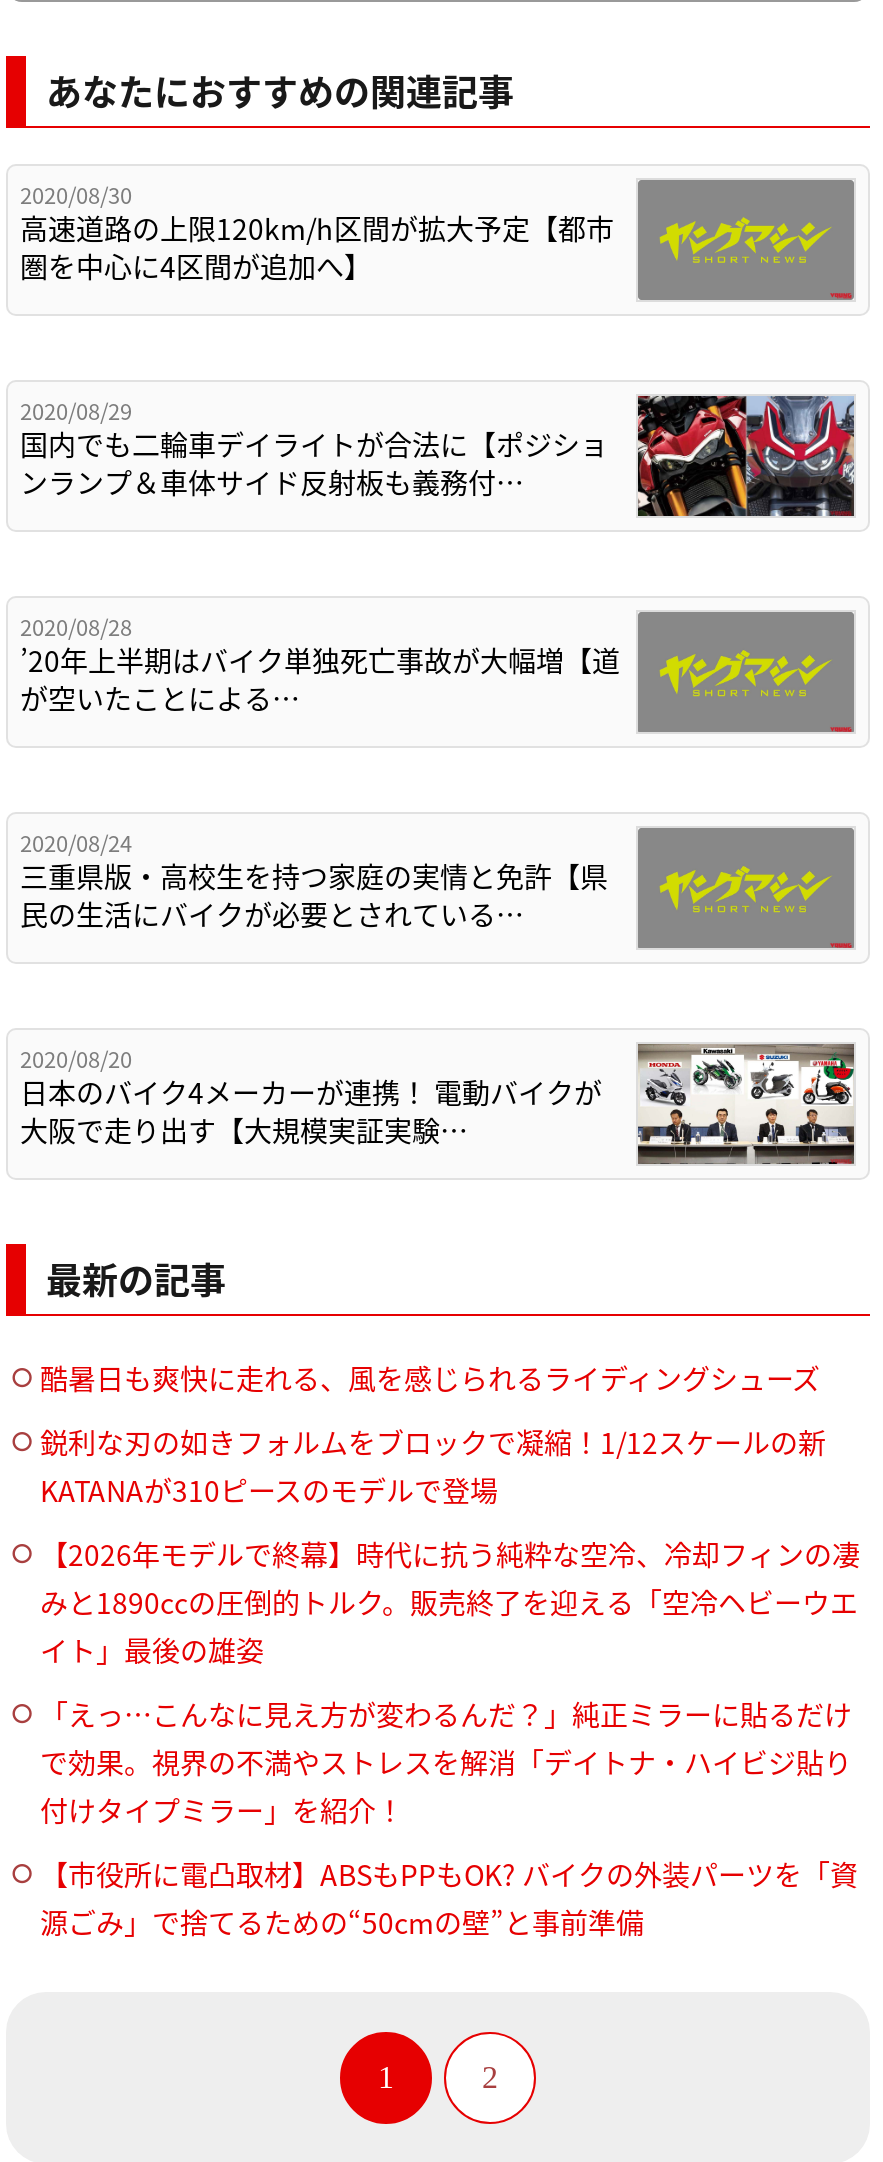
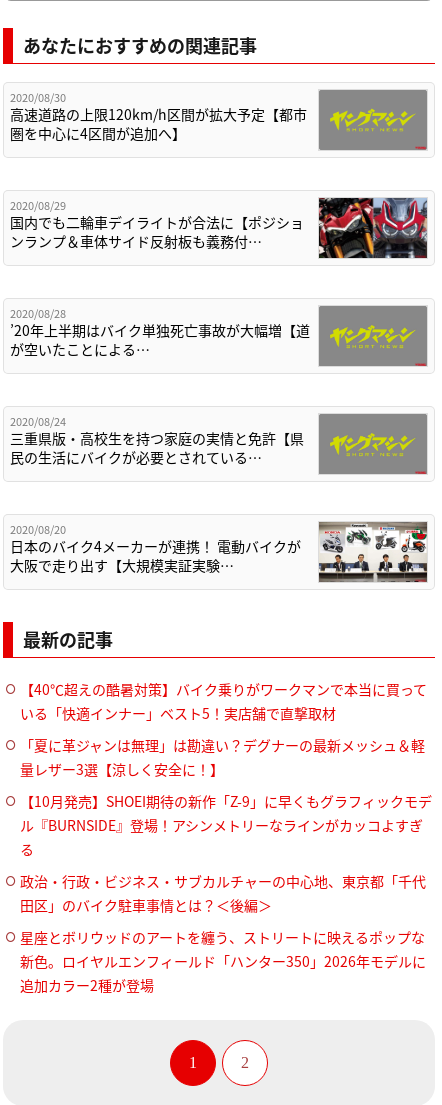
[40,1359,820,1399] 酷暑日も爽快に走れる、風を感じられるライディングシューズ -> [20,679,427,723] 【40℃超えの酷暑対策】バイク乗りがワークマンで本当に買って | いる「快適インナー」ベスト5！実店舗で直撃取材
[40,1423,826,1511] 鋭利な刃の如きフォルムをブロックで凝縮！1/12スケールの新 | KATANAが310ピースのモデルで登場 -> [20,735,425,779] 「夏に革ジャンは無理」は勘違い？デグナーの最新メッシュ＆軽 | 量レザー3選【涼しく安全に！】
[40,1535,860,1671] 【2026年モデルで終幕】時代に抗う純粋な空冷、冷却フィンの凄 | みと1890ccの圧倒的トルク。販売終了を迎える「空冷ヘビーウエ | イト」最後の雄姿 -> [20,791,432,859] 【10月発売】SHOEI期待の新作「Z-9」に早くもグラフィックモデ | ル『BURNSIDE』登場！アシンメトリーなラインがカッコよすぎ | る
[40,1695,852,1831] 「えっ…こんなに見え方が変わるんだ？」純正ミラーに貼るだけ | で効果。視界の不満やストレスを解消「デイトナ・ハイビジ貼り | 付けタイプミラー」を紹介！ -> [20,871,426,915] 政治・行政・ビジネス・サブカルチャーの中心地、東京都「千代 | 田区」のバイク駐車事情とは？＜後編＞
[40,1855,858,1943] 【市役所に電凸取材】ABSもPPもOK? バイクの外装パーツを「資 | 源ごみ」で捨てるための“50cmの壁”と事前準備 -> [20,927,426,995] 星座とボリウッドのアートを纏う、ストリートに映えるポップな | 新色。ロイヤルエンフィールド「ハンター350」2026年モデルに | 追加カラー2種が登場

